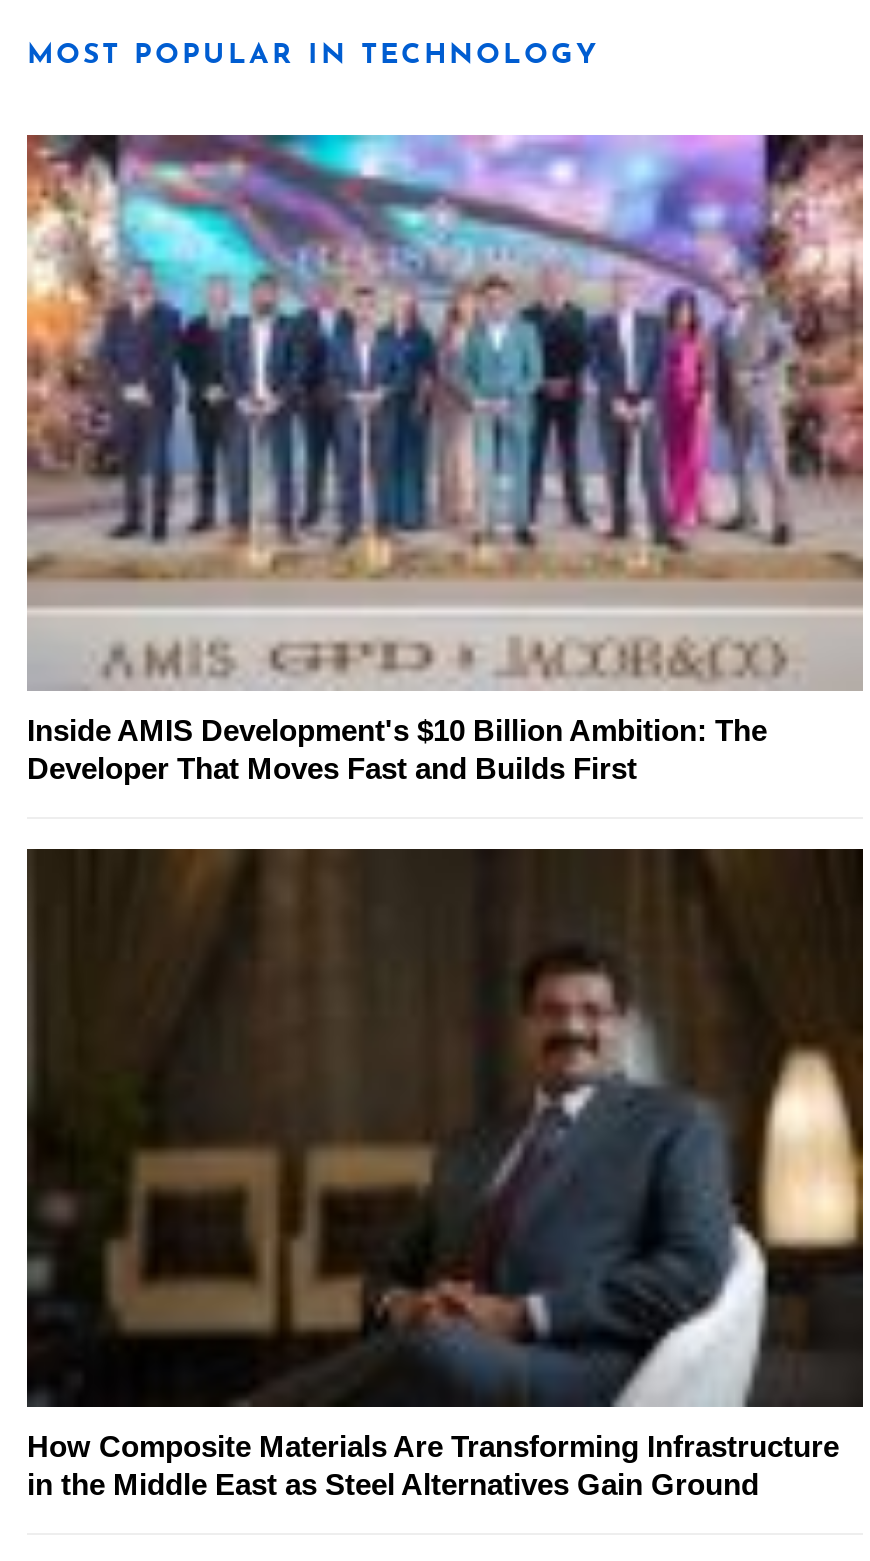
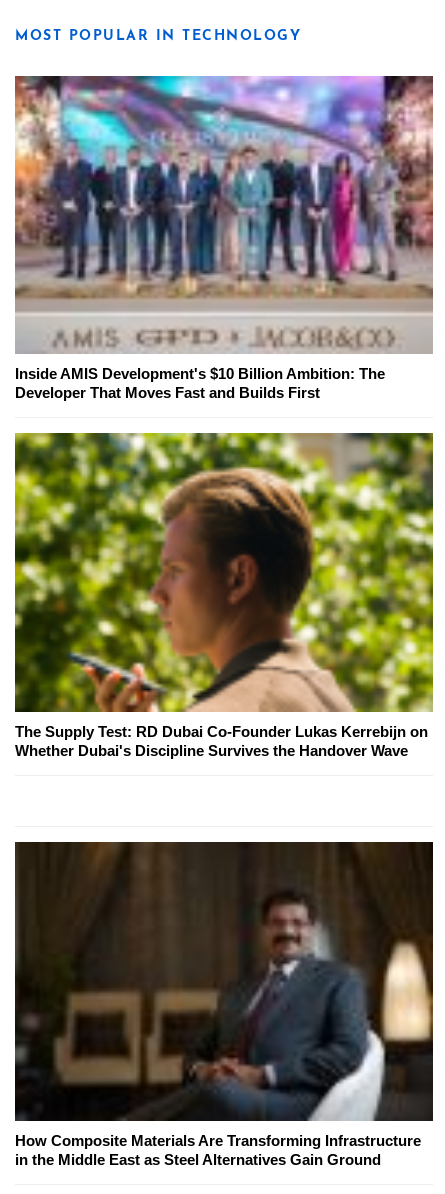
none -> [14,432,434,759] [image] | The Supply Test: RD Dubai Co-Founder Lukas Kerrebijn on | Whether Dubai's Discipline Survives the Handover Wave

